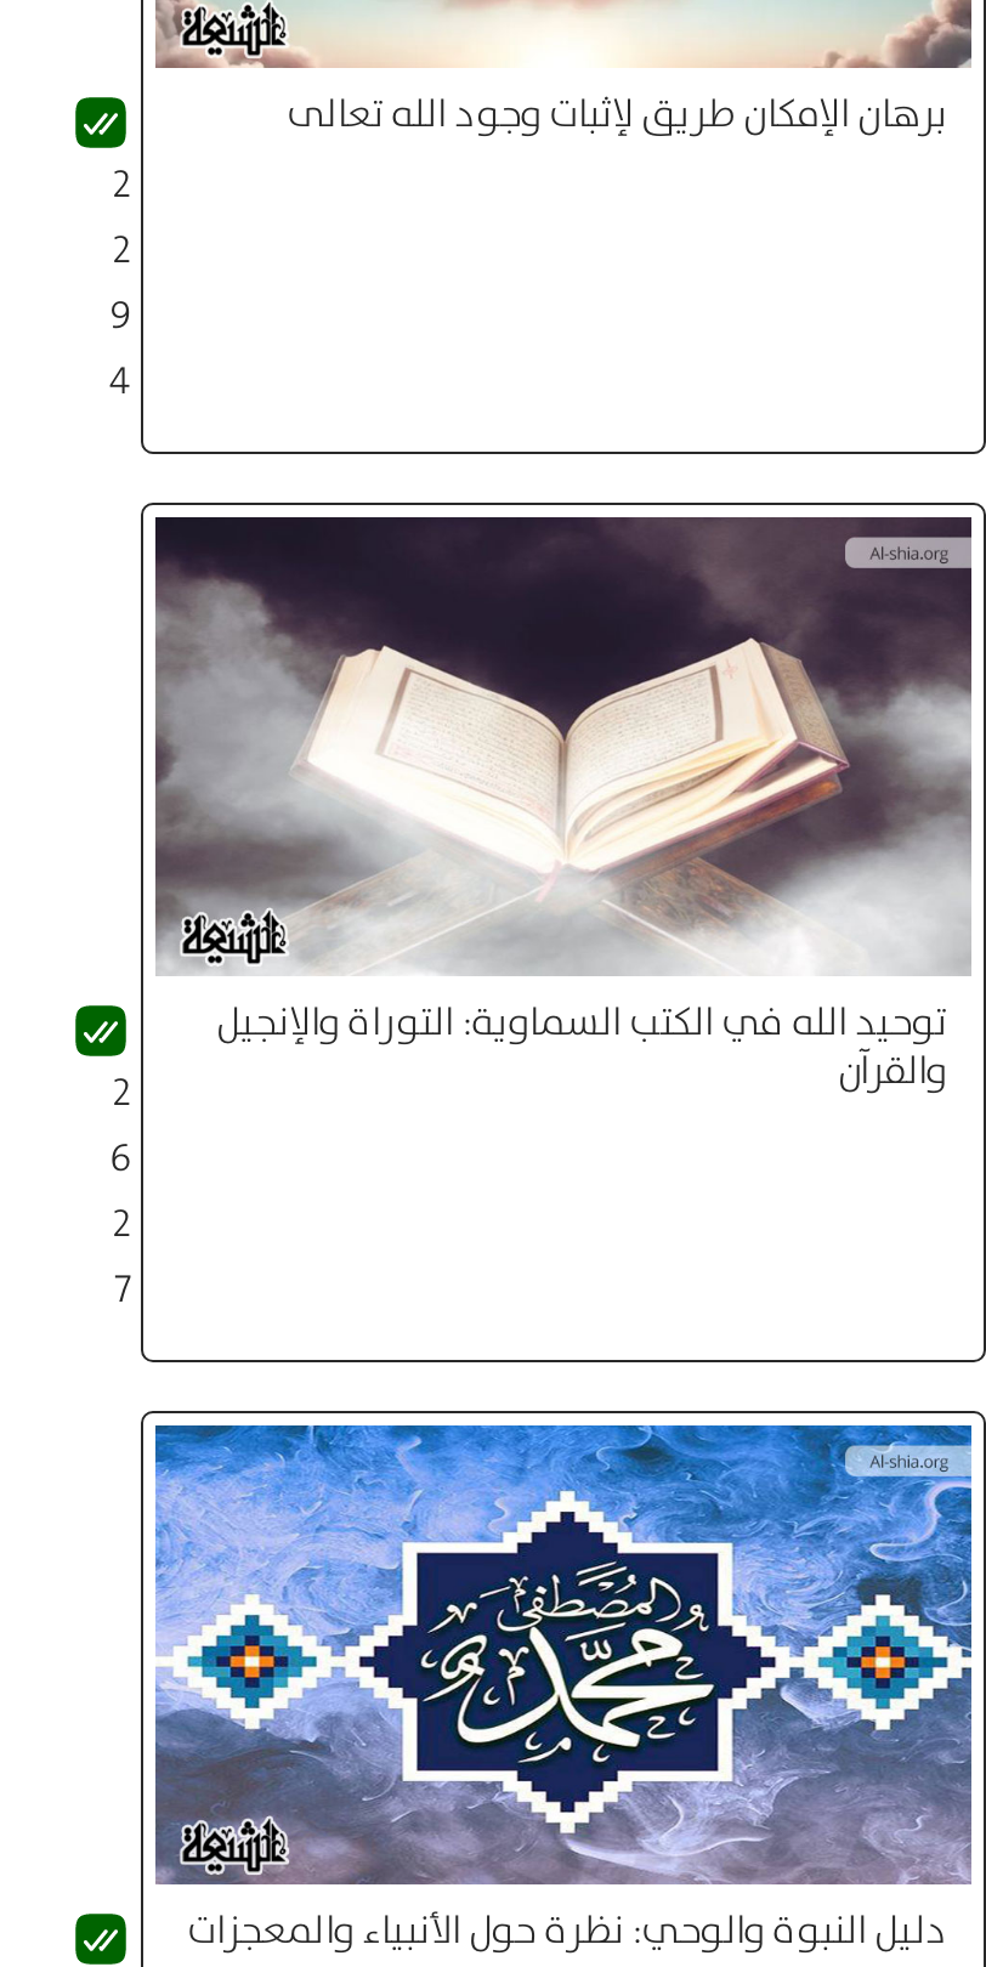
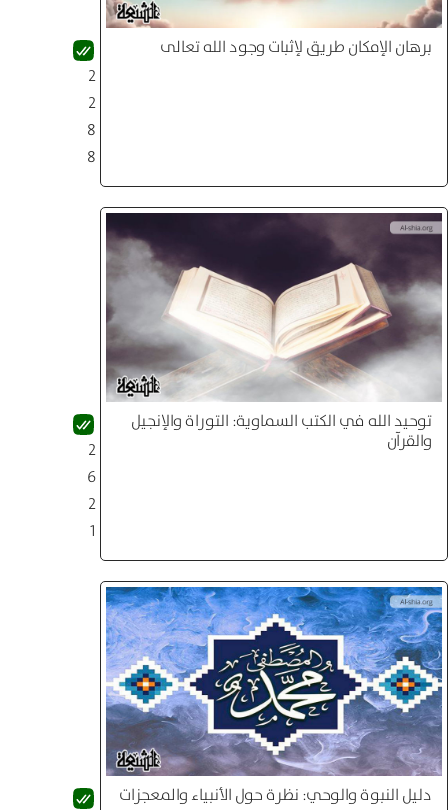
[109,287,131,347] 9 -> [87,118,96,143] 8
[109,352,131,413] 4 -> [87,145,96,170] 8
[114,1260,131,1321] 7 -> [90,519,96,544] 1

